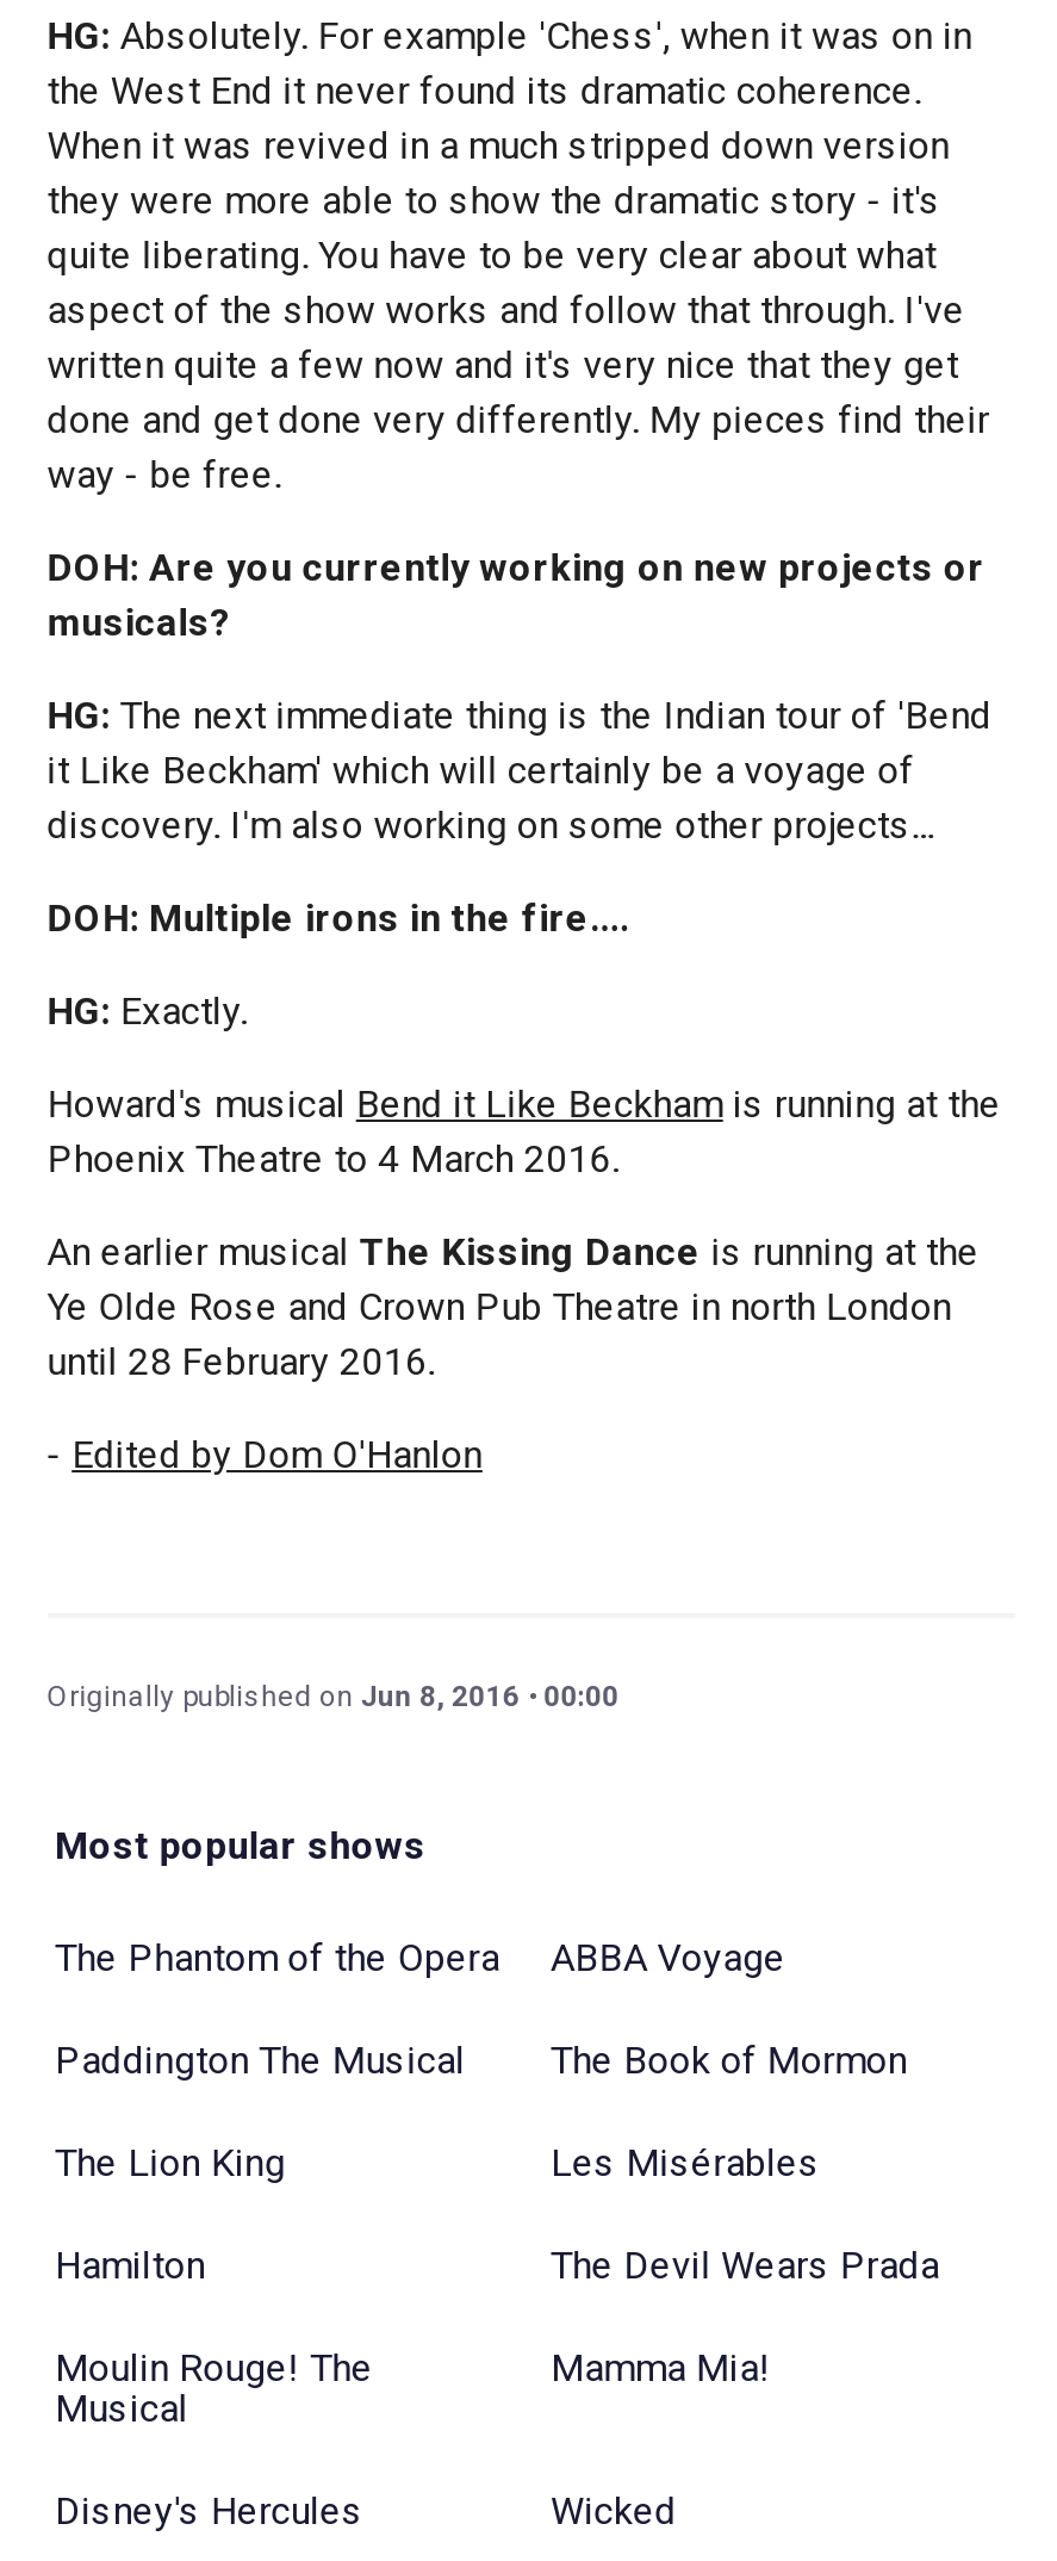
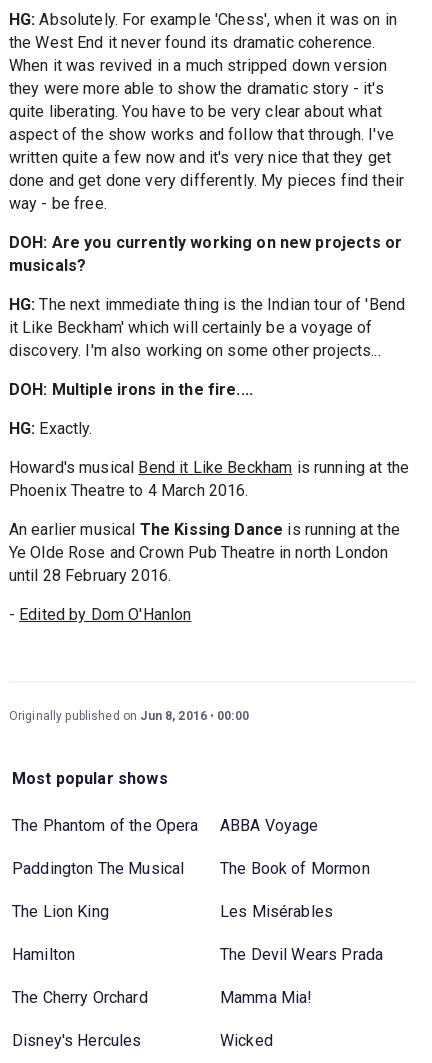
[55,2344,373,2430] Moulin Rouge! The | Musical -> [12,987,148,1006] The Cherry Orchard

